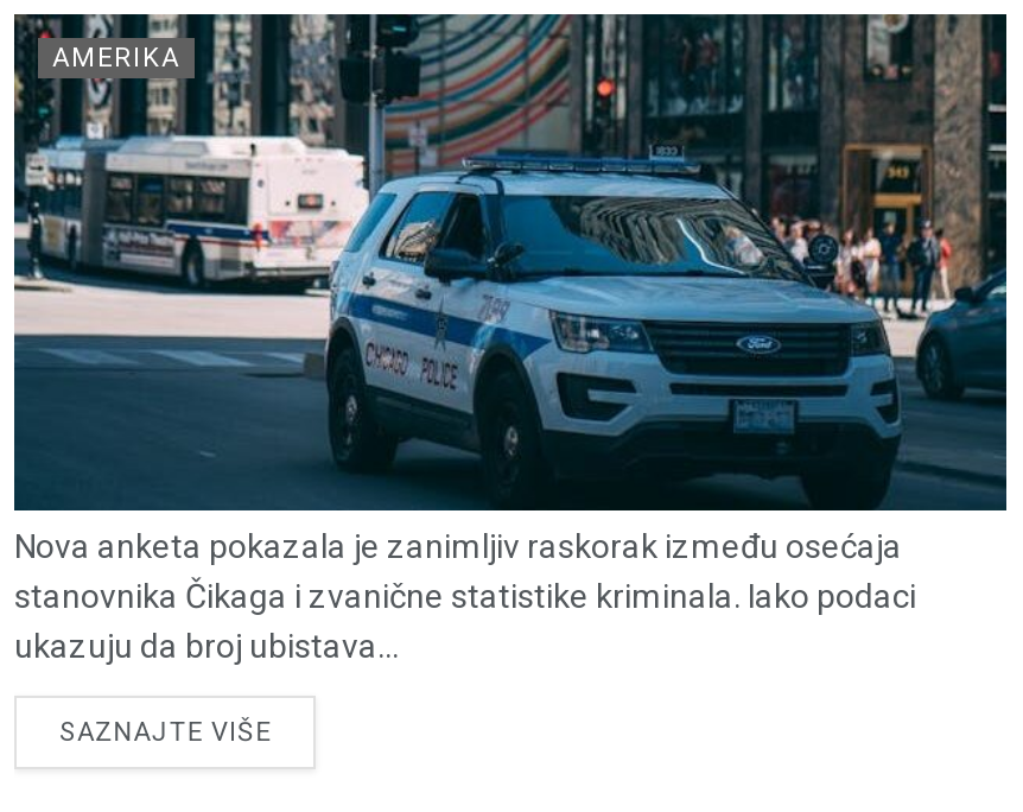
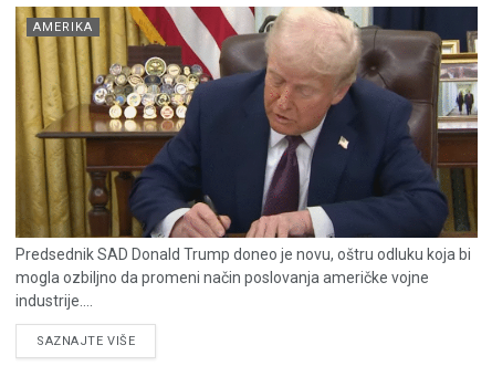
[12,11,1009,665] [image] | Nova anketa pokazala je zanimljiv raskorak između osećaja | stanovnika Čikaga i zvanične statistike kriminala. Iako podaci | ukazuju da broj ubistava... -> [14,6,479,310] [image] | Predsednik SAD Donald Trump doneo je novu, oštru odluku koja bi | mogla ozbiljno da promeni način poslovanja američke vojne | industrije....

